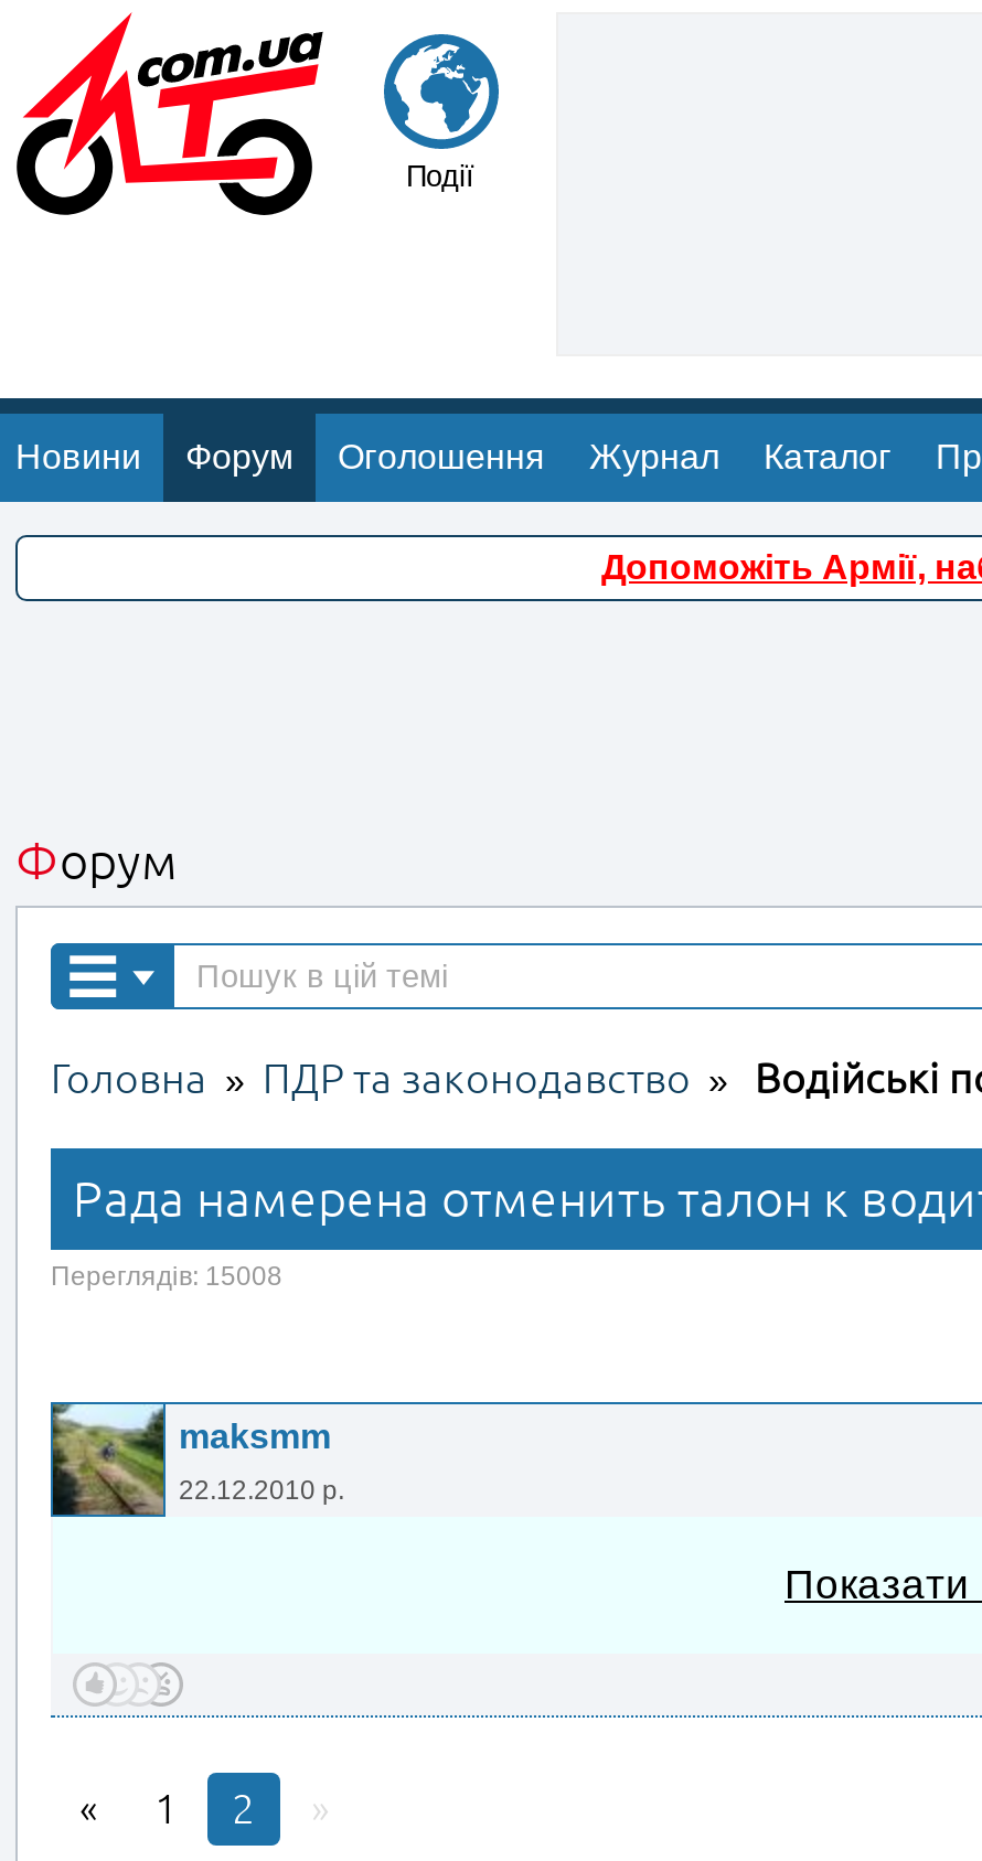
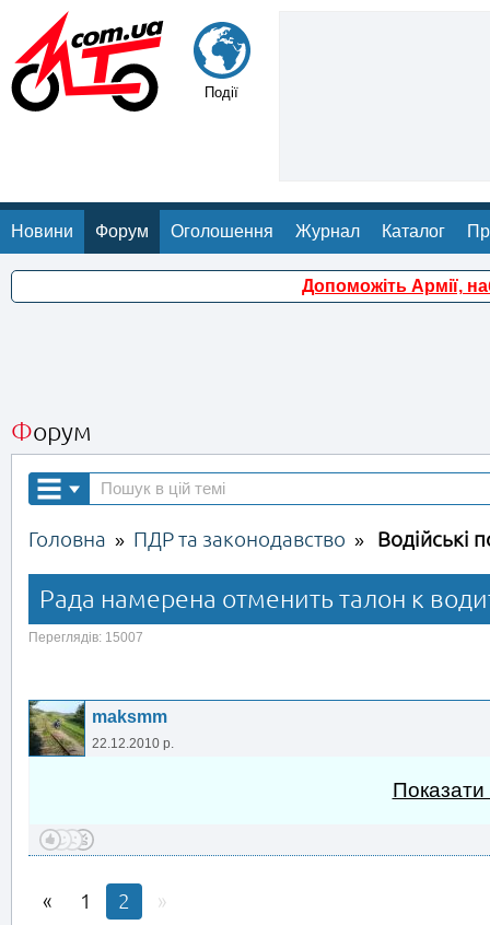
[51,1261,282,1292] Переглядів: 15008 -> [28,630,143,645] Переглядів: 15007

